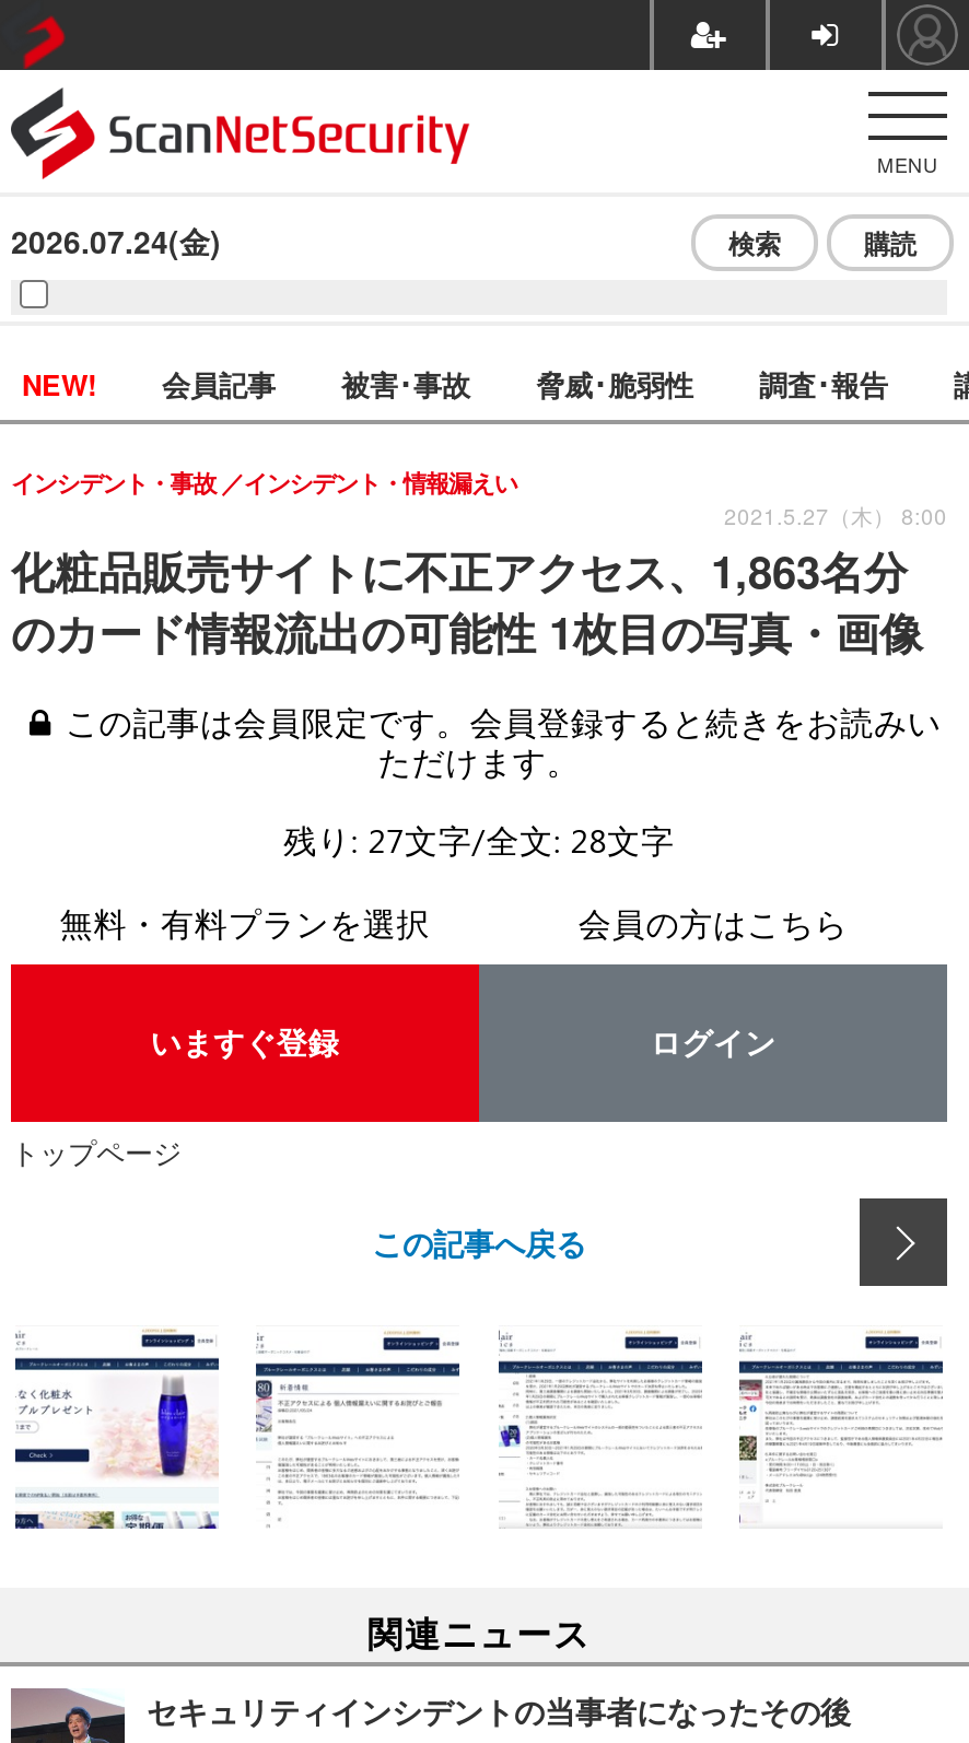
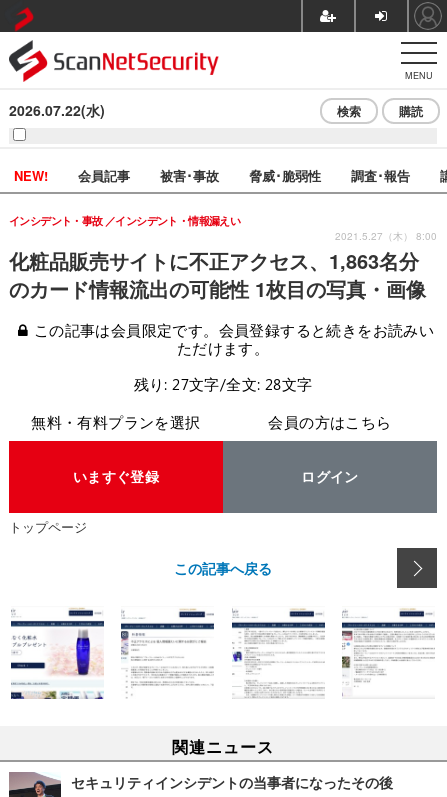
[11,219,221,262] 2026.07.24(金) -> [9,100,105,120] 2026.07.22(水)

